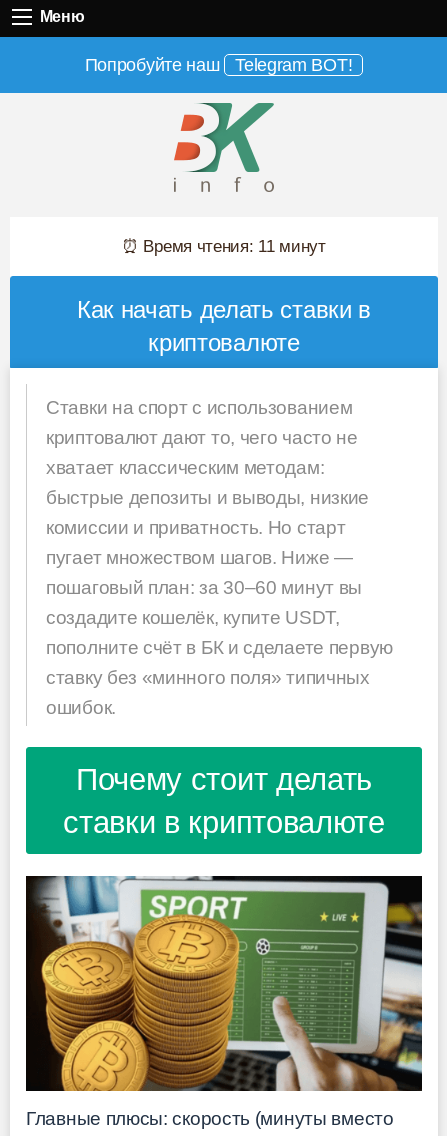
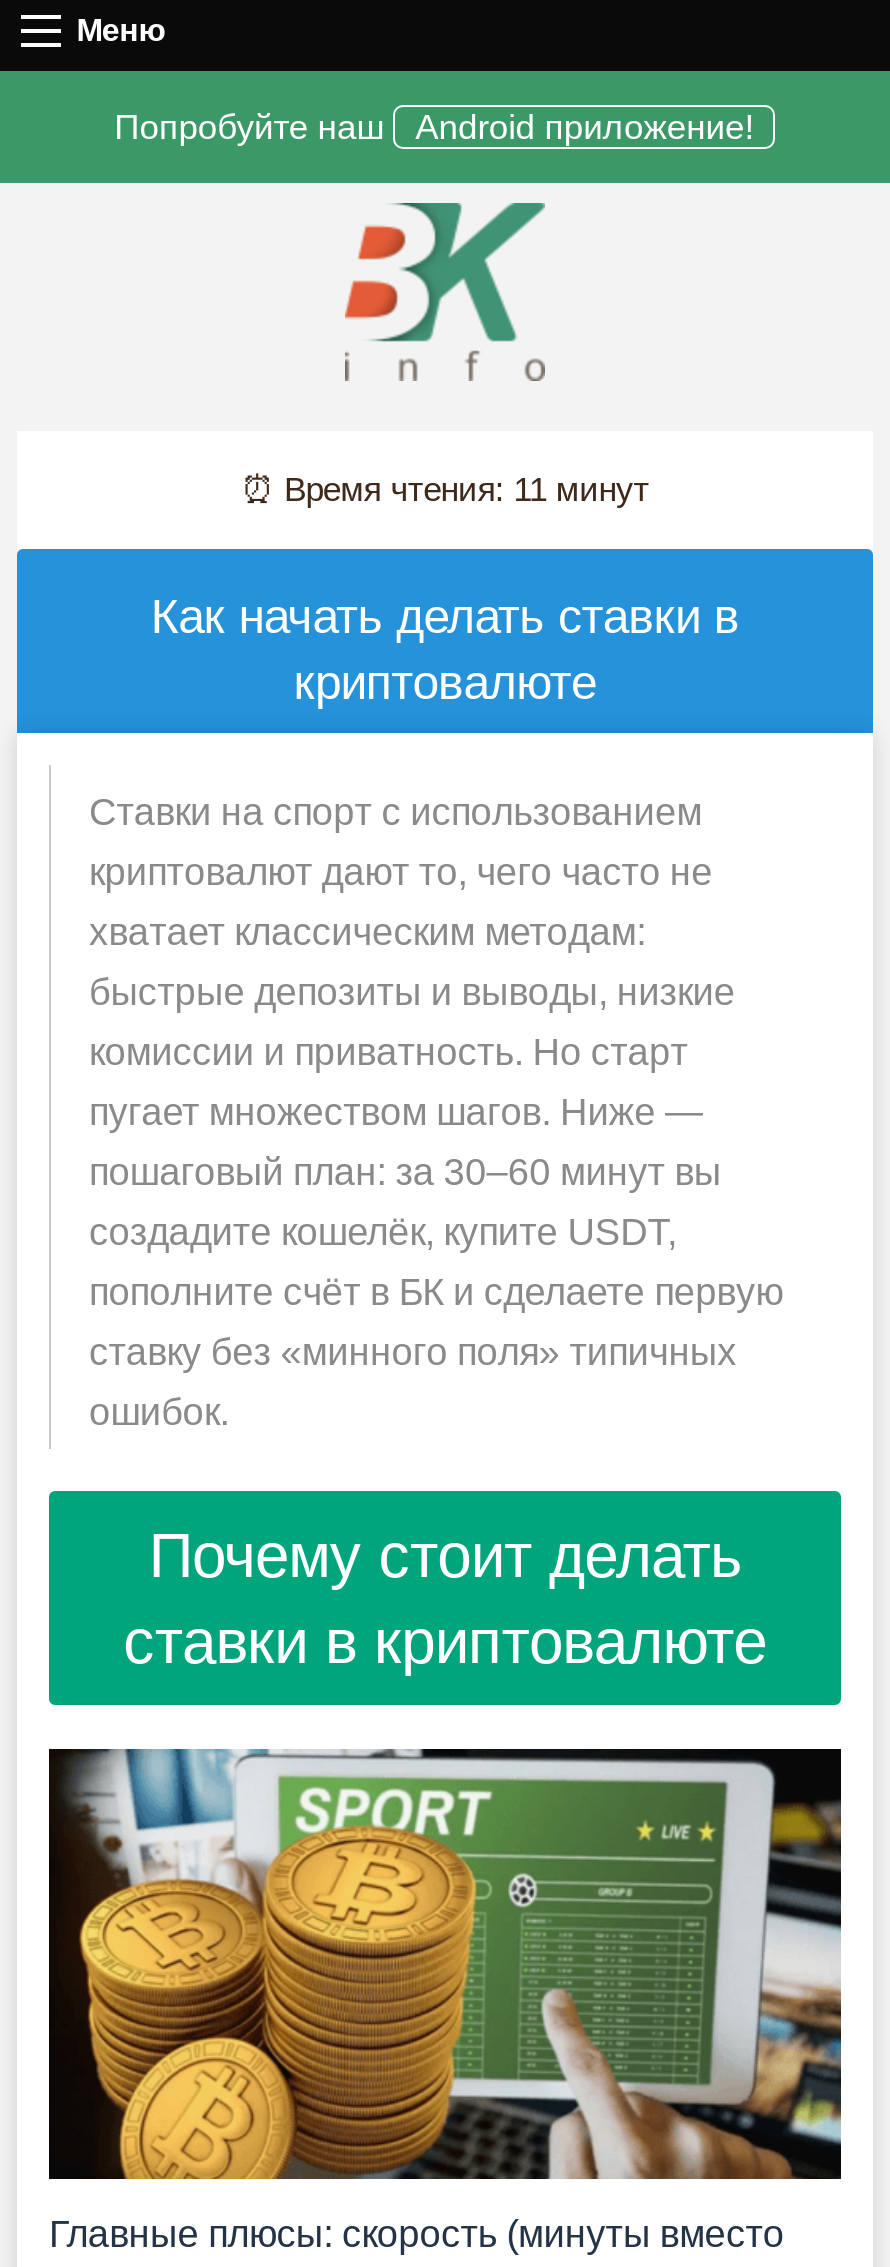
[85,55,352,75] Попробуйте наш Telegram BOT! -> [114,107,754,147] Попробуйте наш Android приложение!

